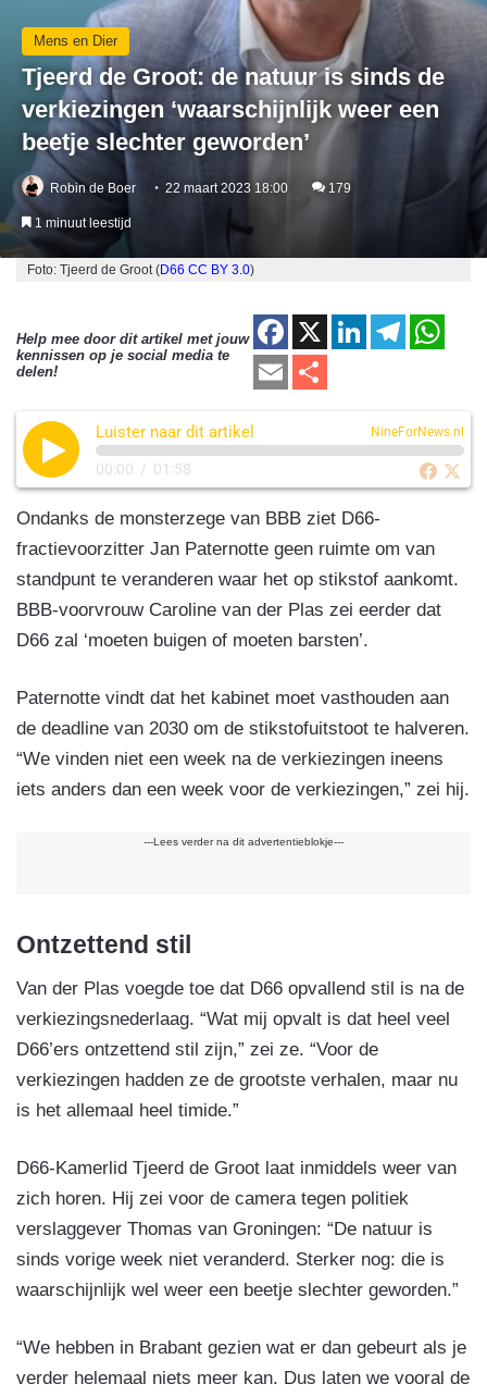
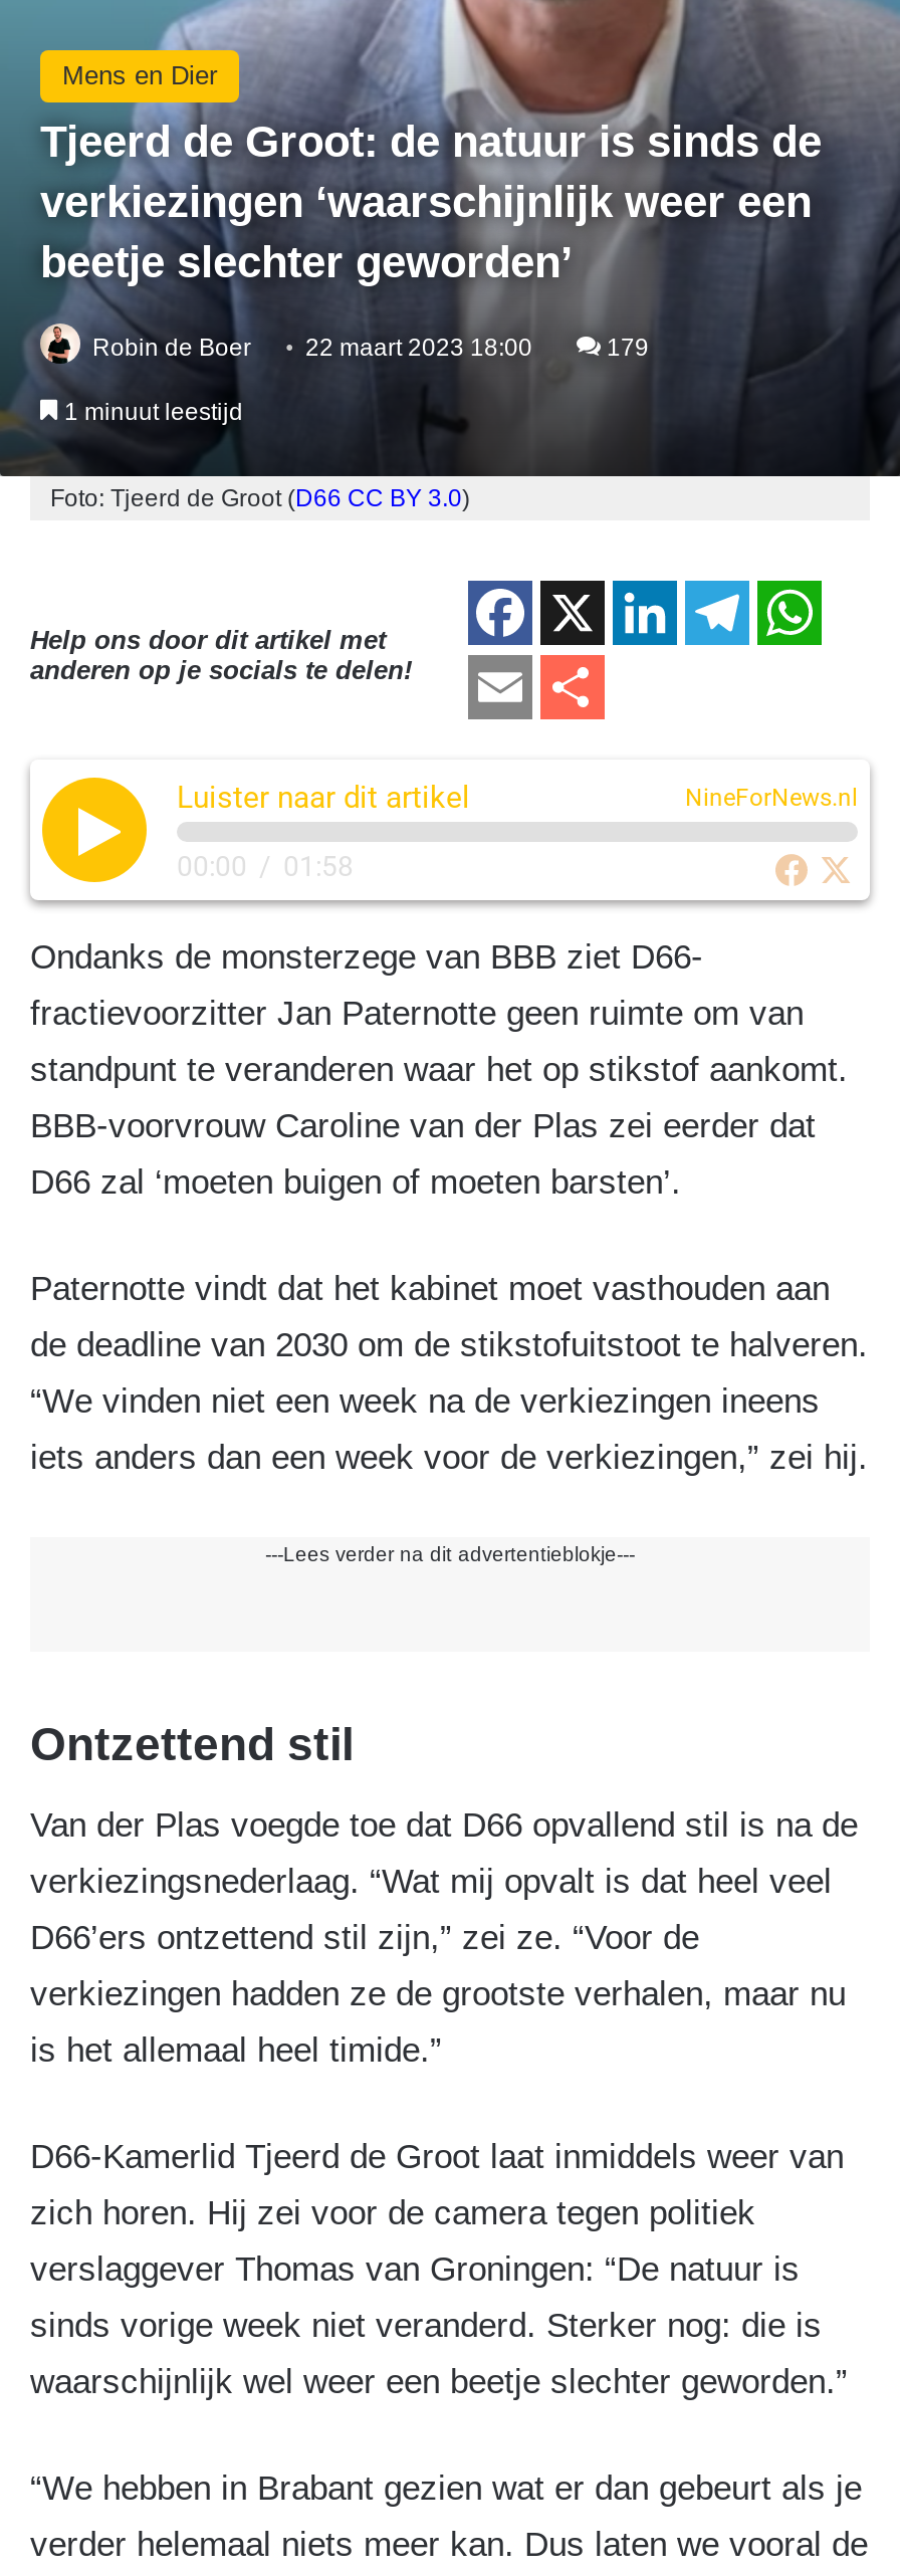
[16,330,249,379] Help mee door dit artikel met jouw | kennissen op je social media te | delen! -> [30,625,412,685] Help ons door dit artikel met | anderen op je socials te delen!

